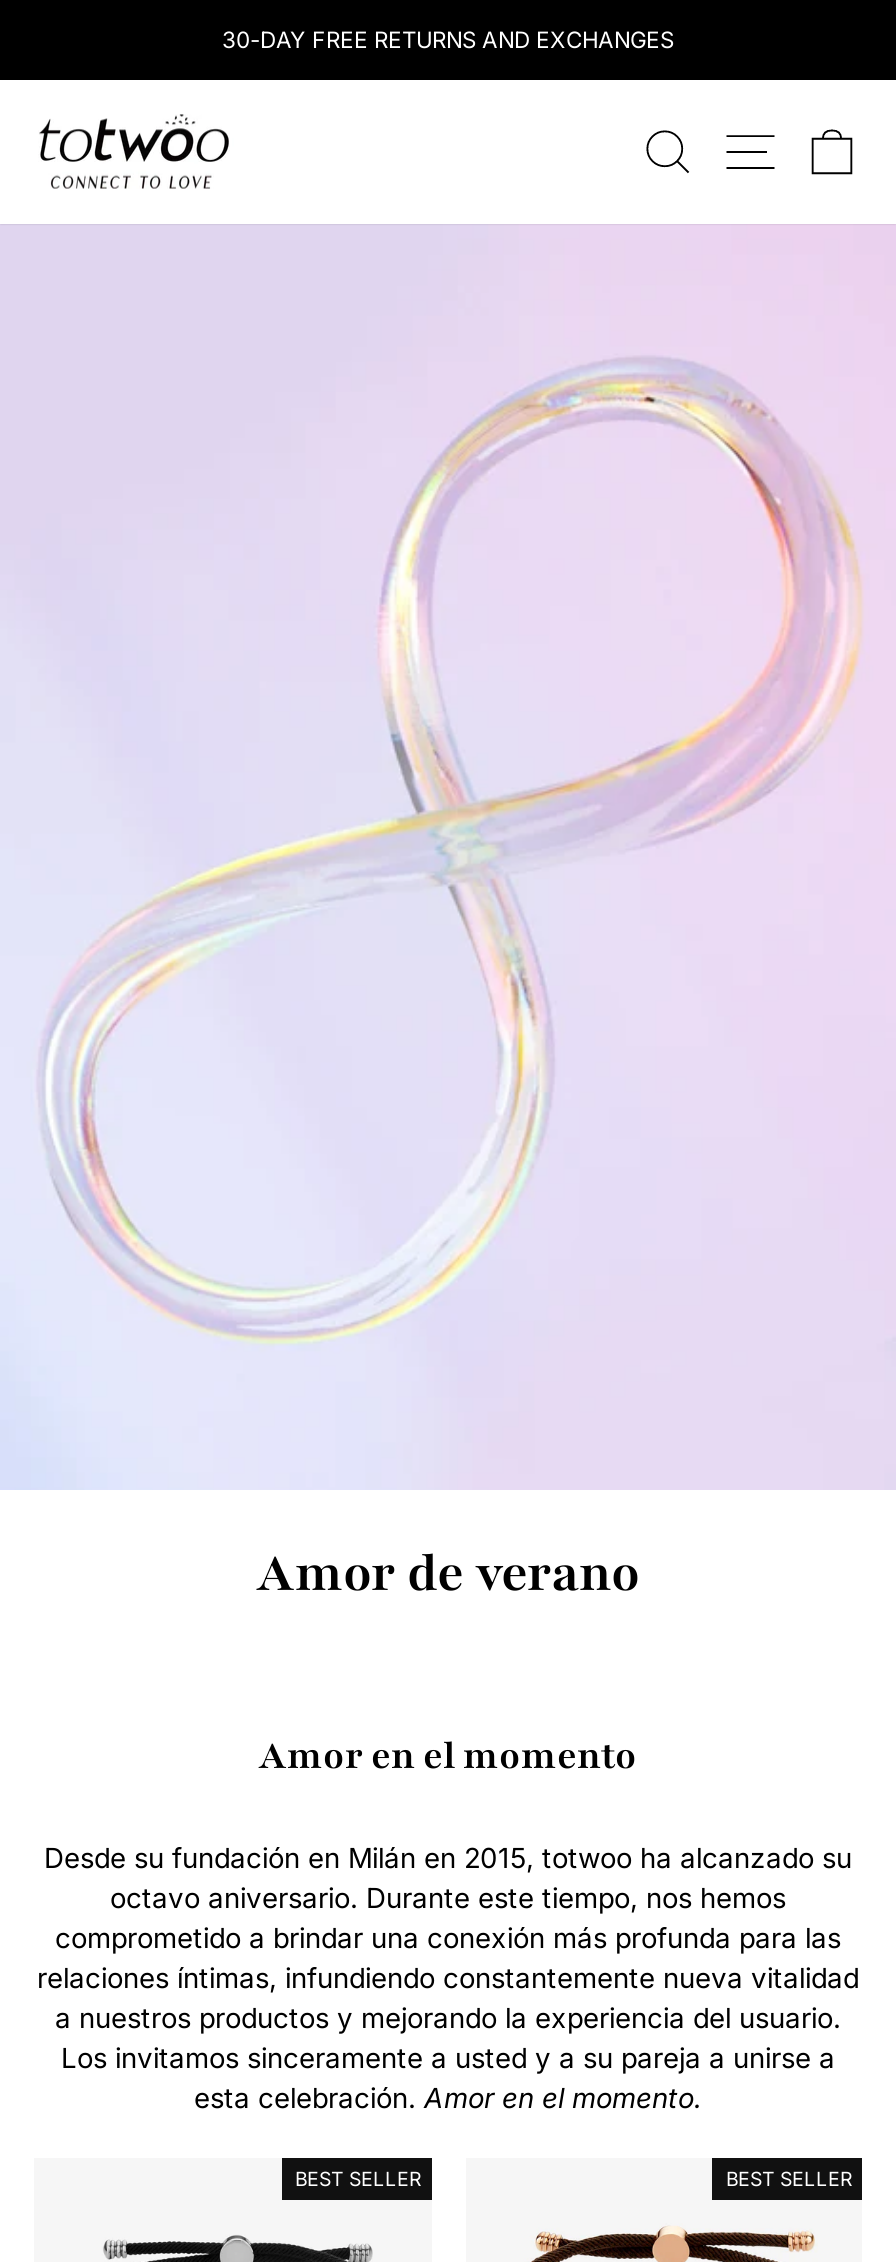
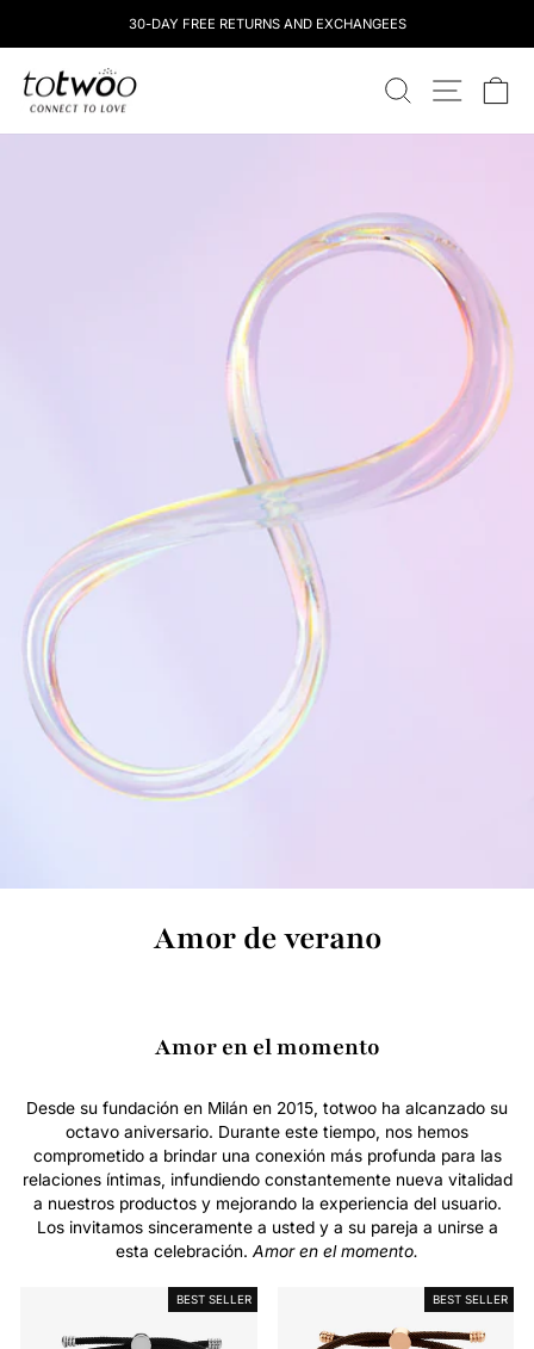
[222,26,674,54] 30-DAY FREE RETURNS AND EXCHANGES -> [128,16,406,32] 30-DAY FREE RETURNS AND EXCHANGEES

